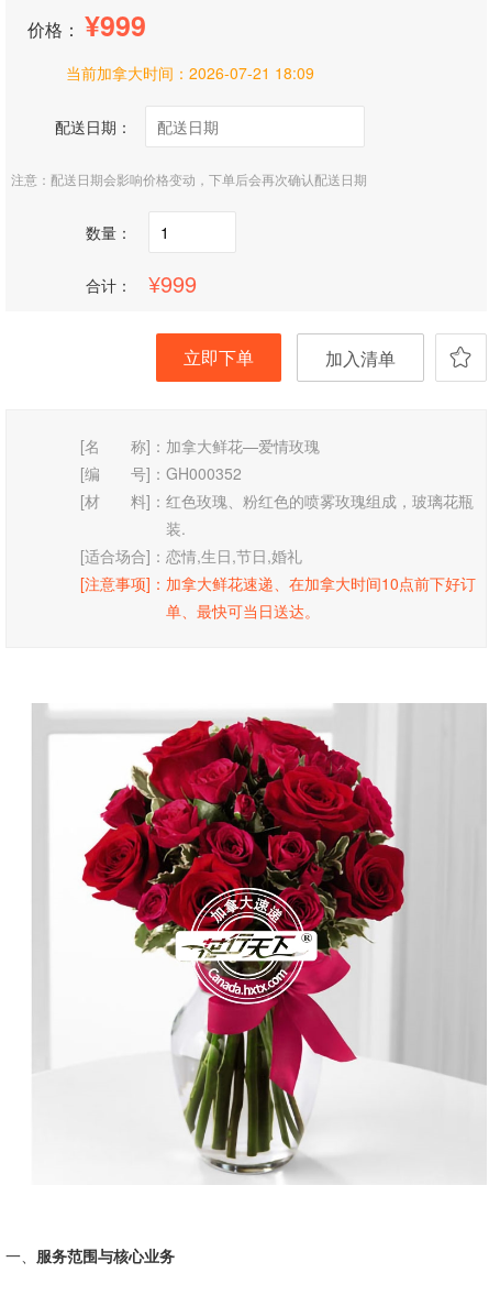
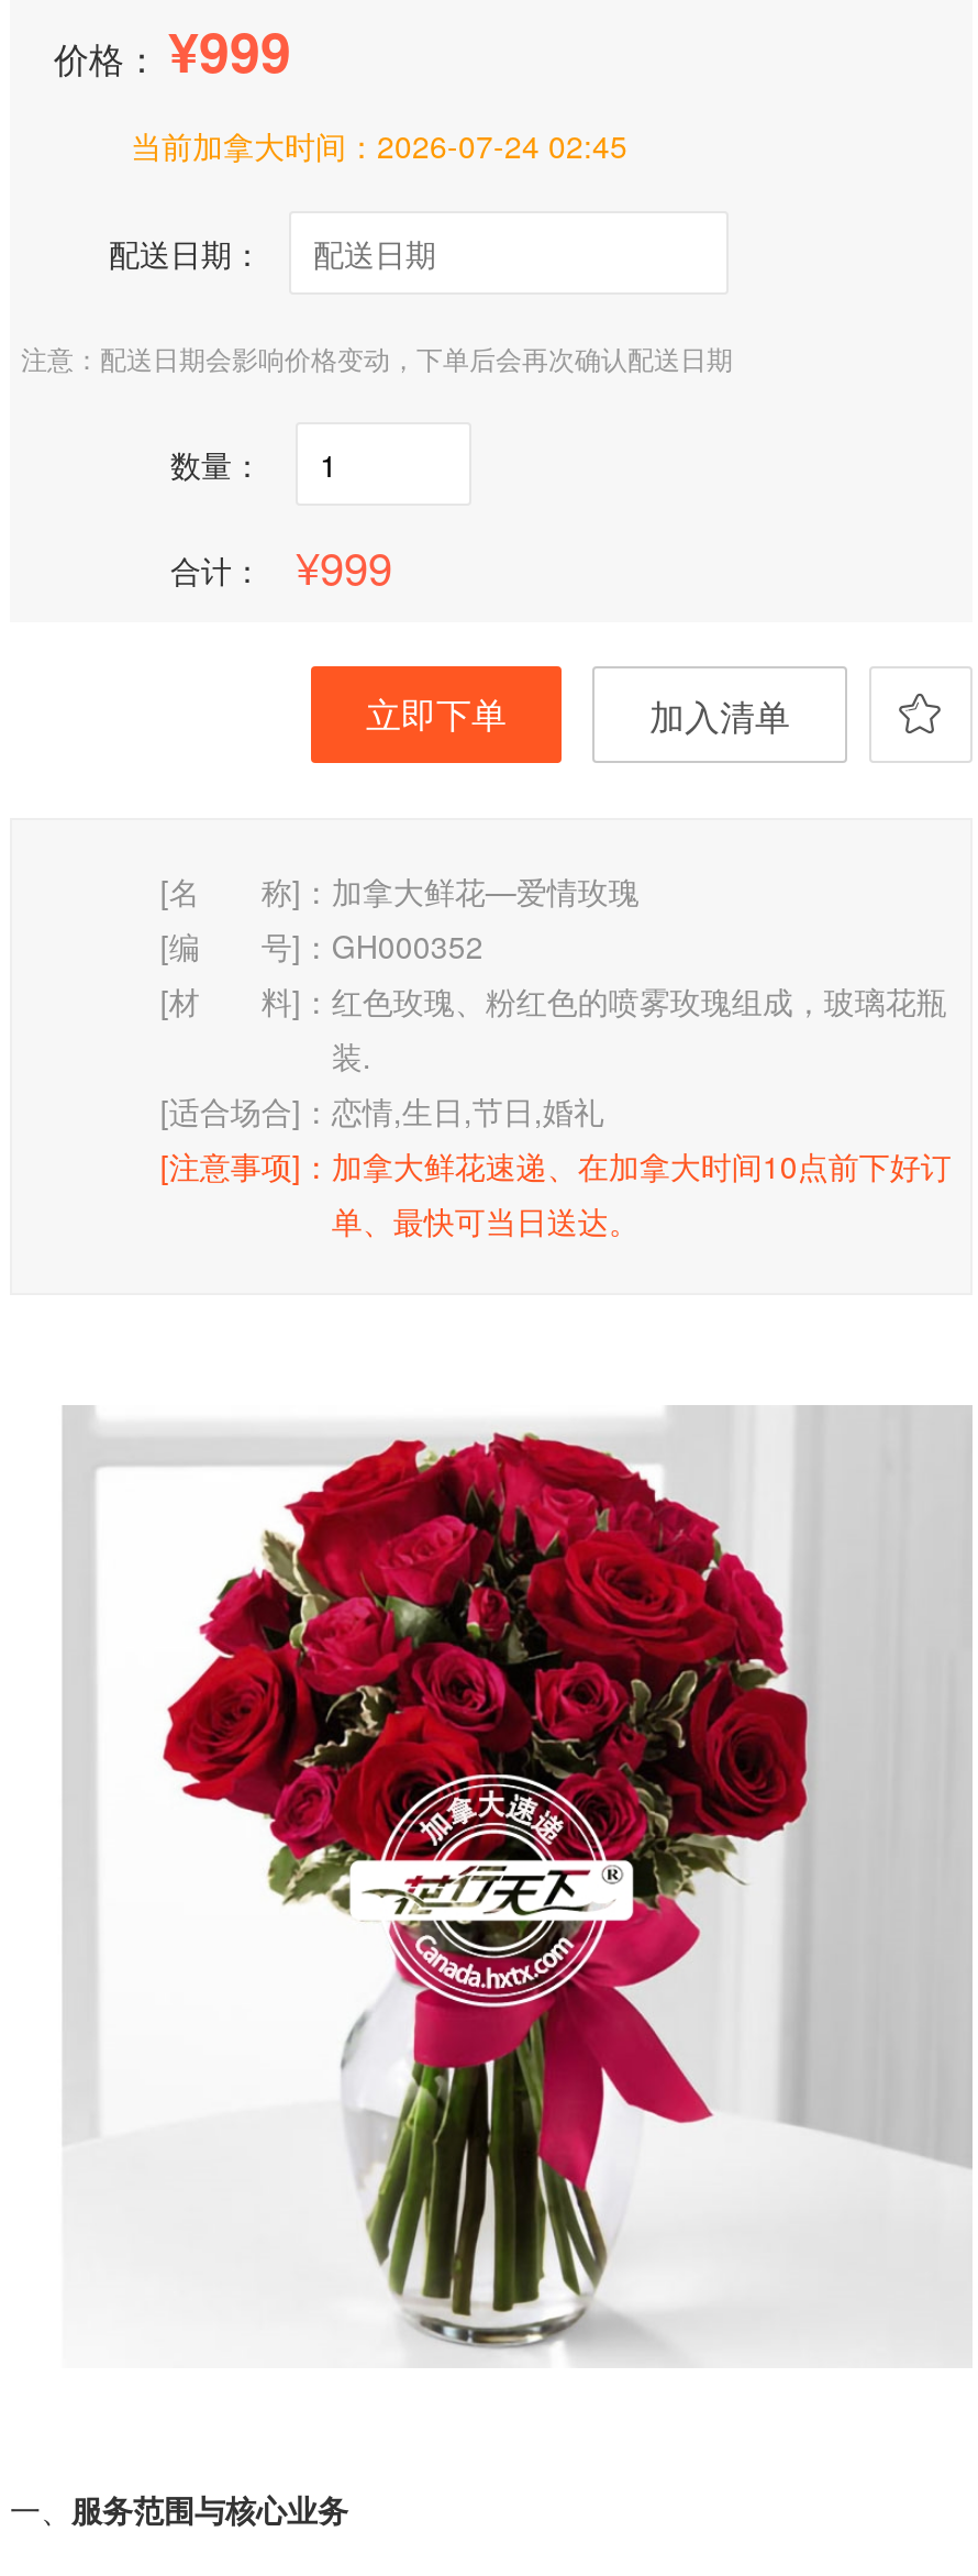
[66,62,314,84] 当前加拿大时间：2026-07-21 18:09 -> [131,123,627,167] 当前加拿大时间：2026-07-24 02:45

